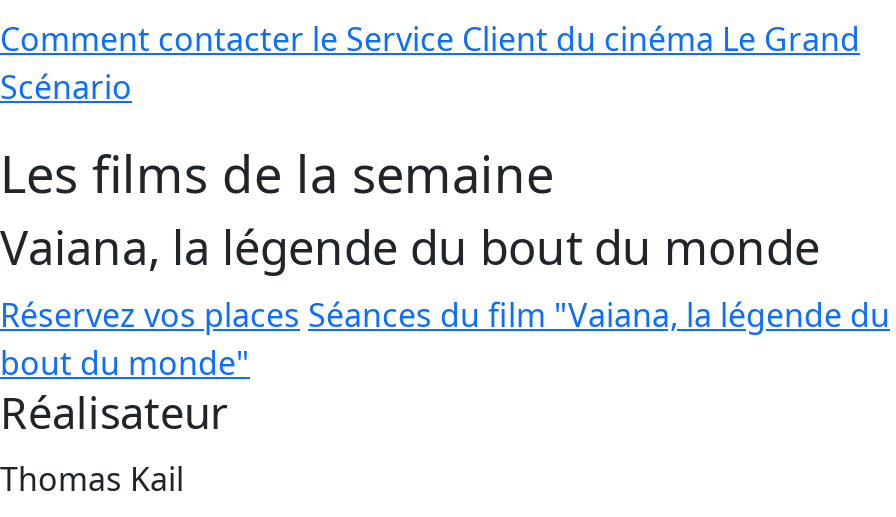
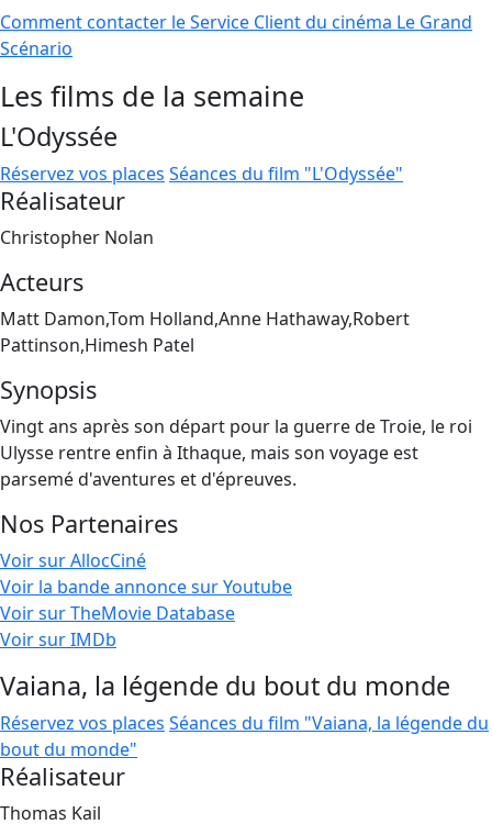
none -> [0,119,472,652] L'Odyssée | Réservez vos places Séances du film "L'Odyssée" | Réalisateur | Christopher Nolan | Acteurs | Matt Damon,Tom Holland,Anne Hathaway,Robert | Pattinson,Himesh Patel | Synopsis | Vingt ans après son départ pour la guerre de Troie, le roi | Ulysse rentre enfin à Ithaque, mais son voyage est | parsemé d'aventures et d'épreuves. | Nos Partenaires | Voir sur AllocCiné | Voir la bande annonce sur Youtube | Voir sur TheMovie Database | Voir sur IMDb

